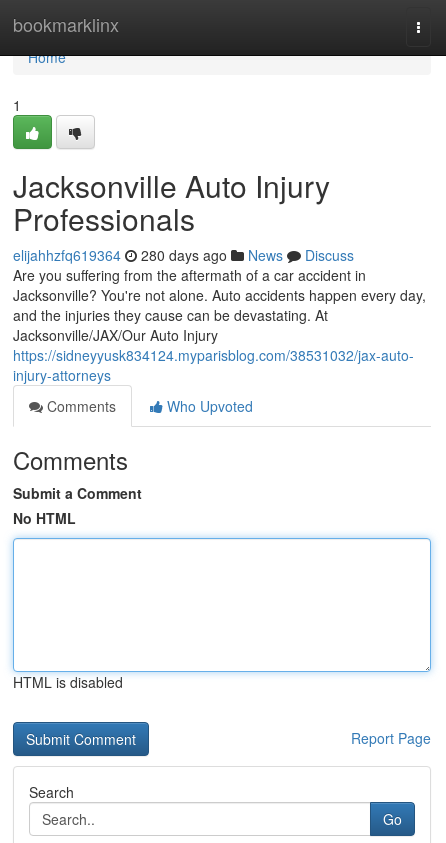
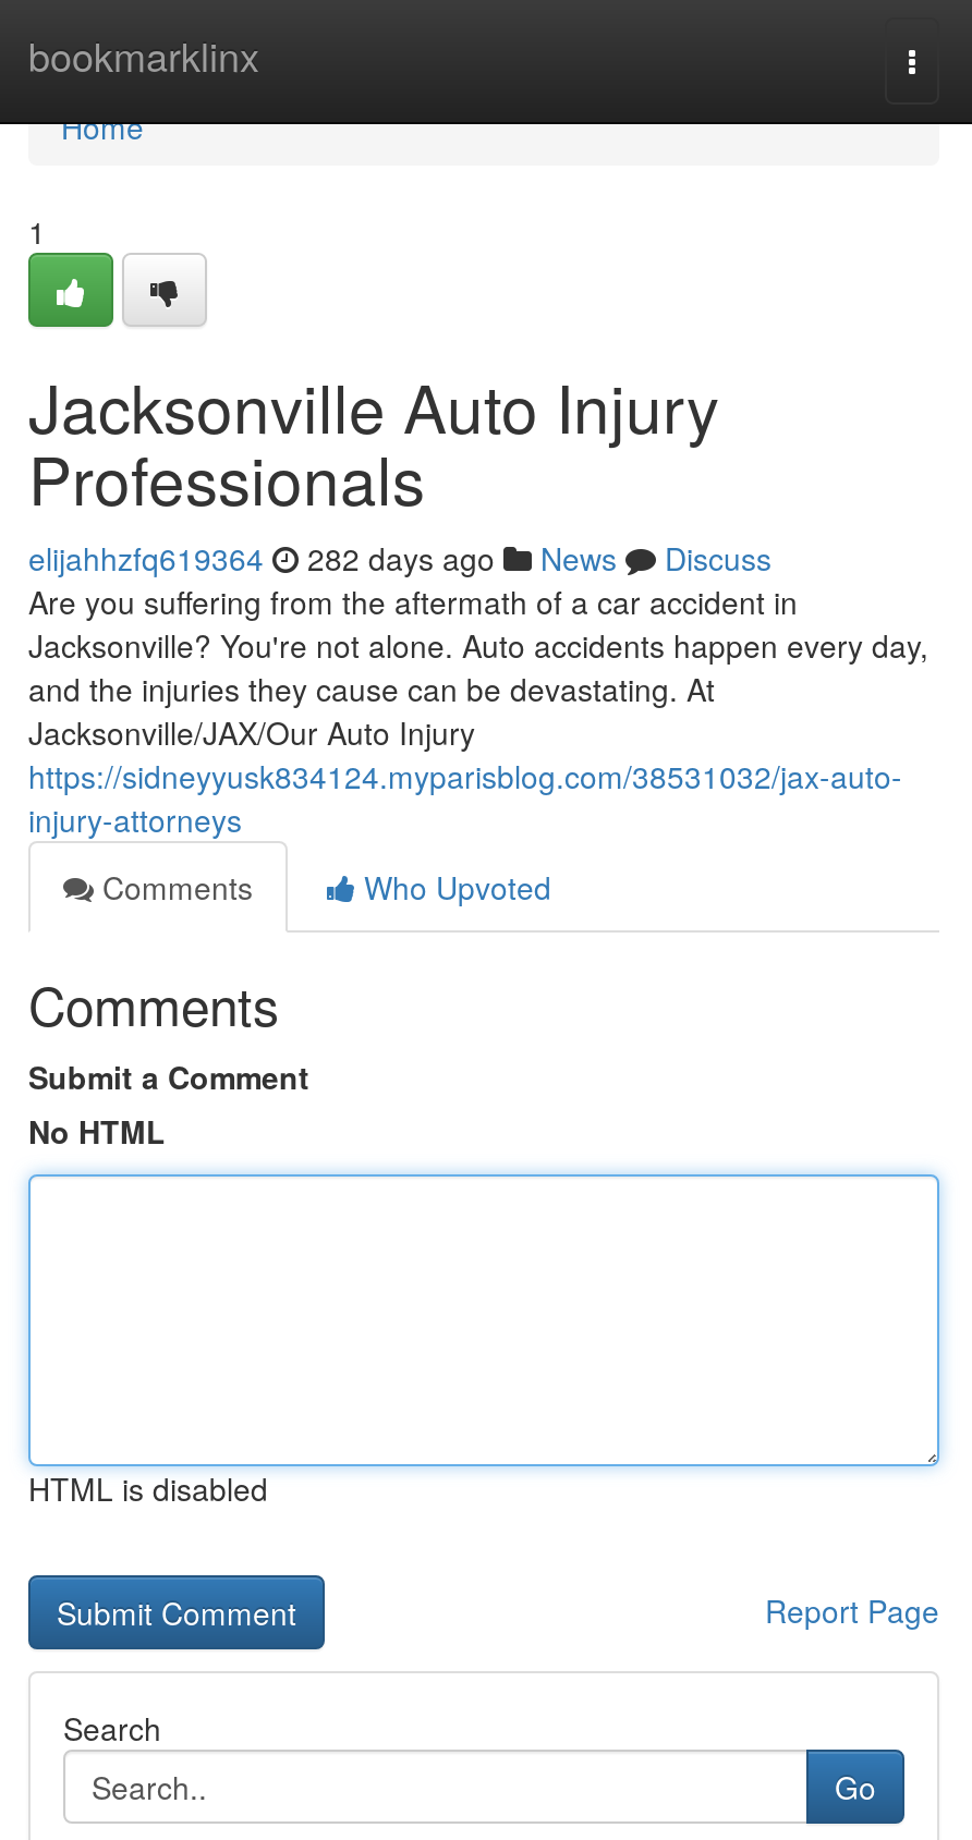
[13,245,354,265] elijahhzfq619364 280 days ago News Discuss -> [28,536,771,580] elijahhzfq619364 282 days ago News Discuss

